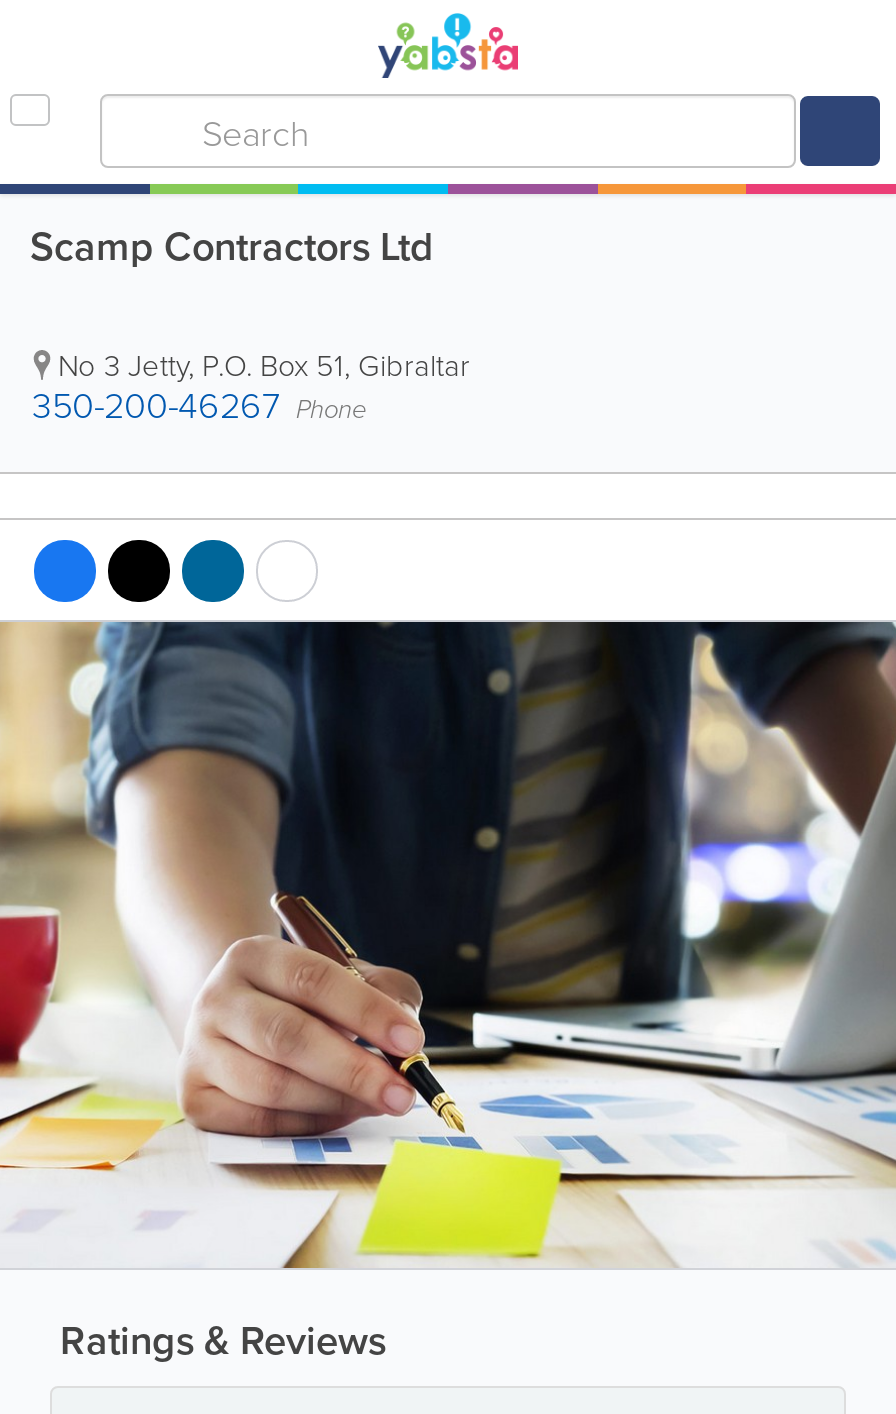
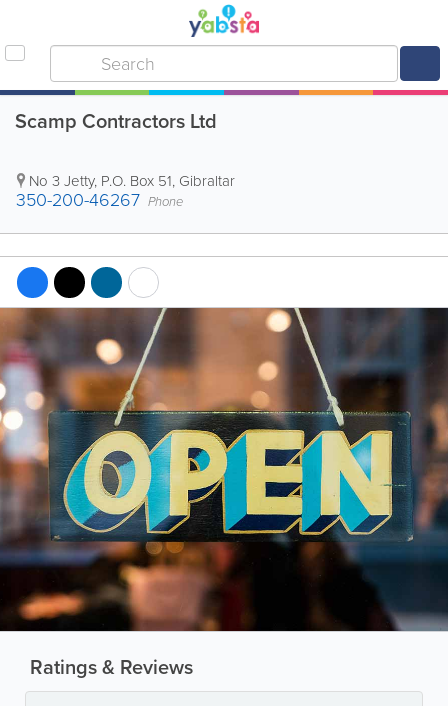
[6,620,890,1270] [image] -> [3,307,445,632] [image]

